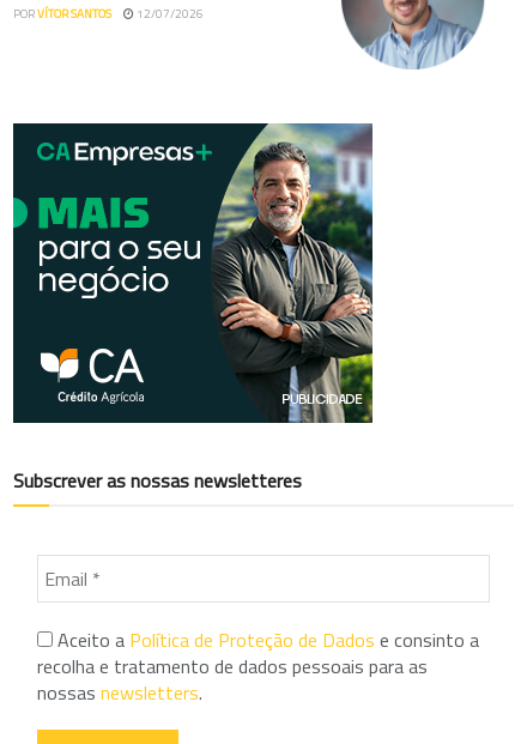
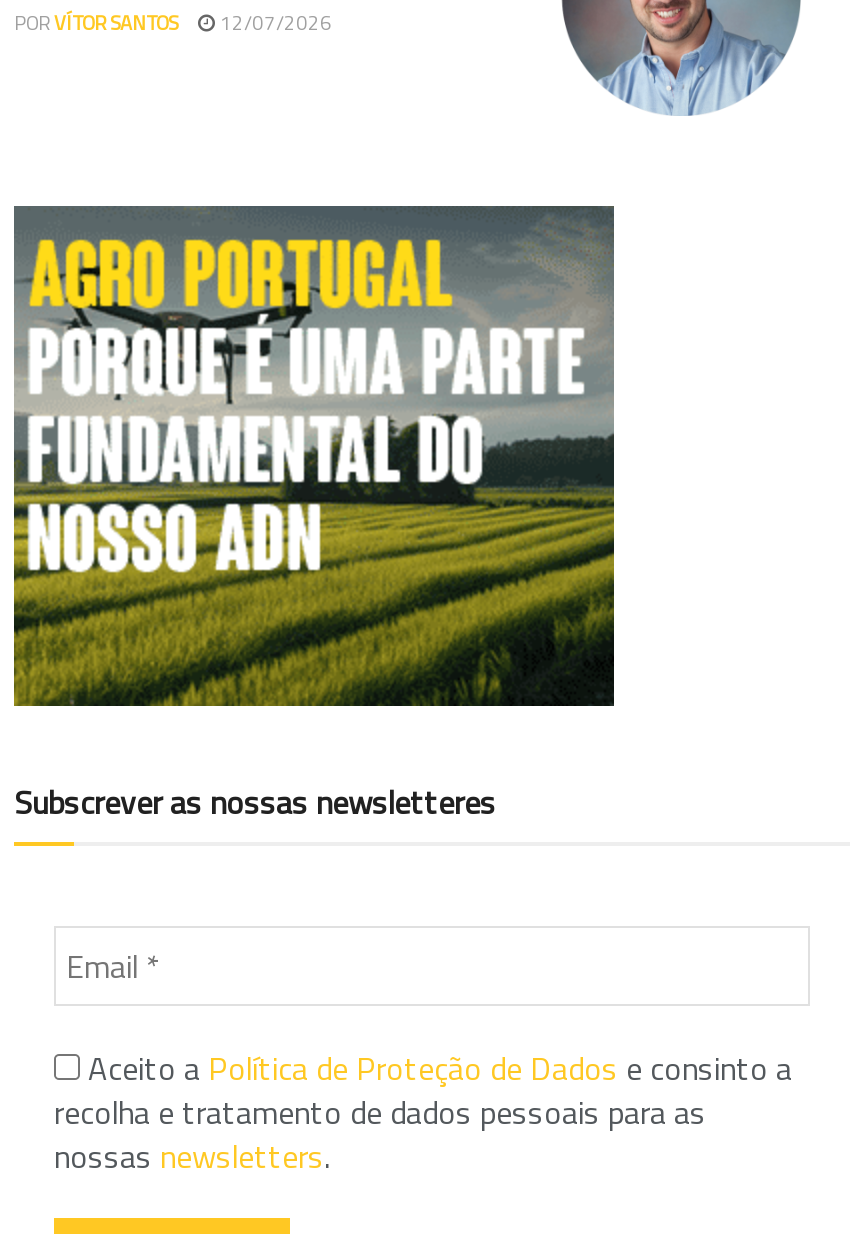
[12,122,374,424] [image] -> [12,204,616,708] [image]

